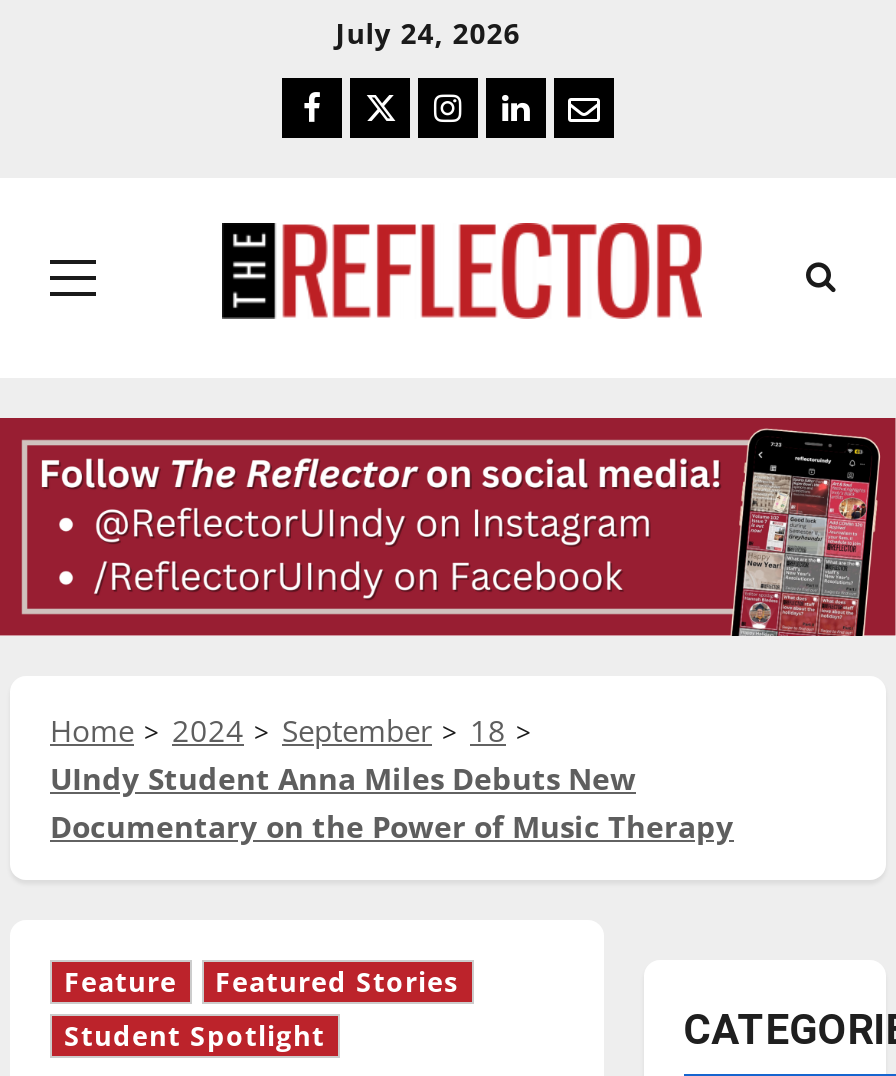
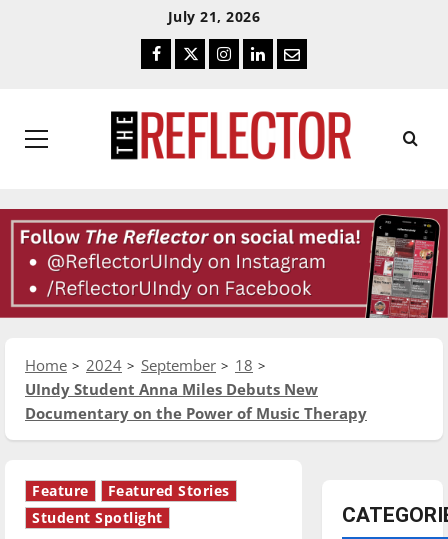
[336,14,520,52] July 24, 2026 -> [168,7,260,26] July 21, 2026

